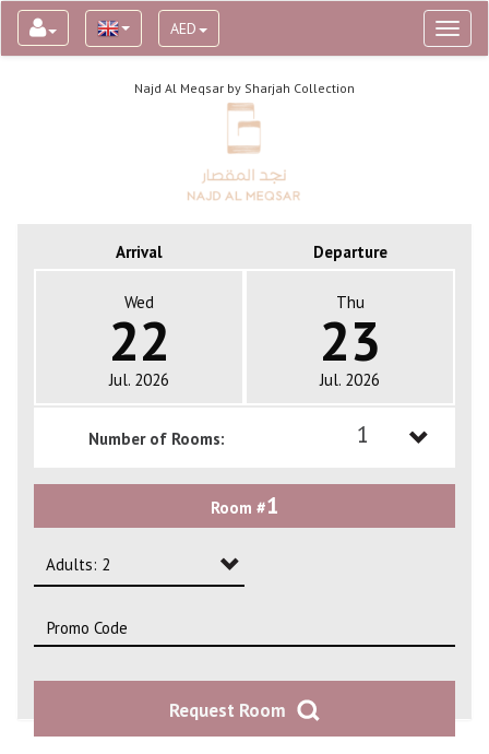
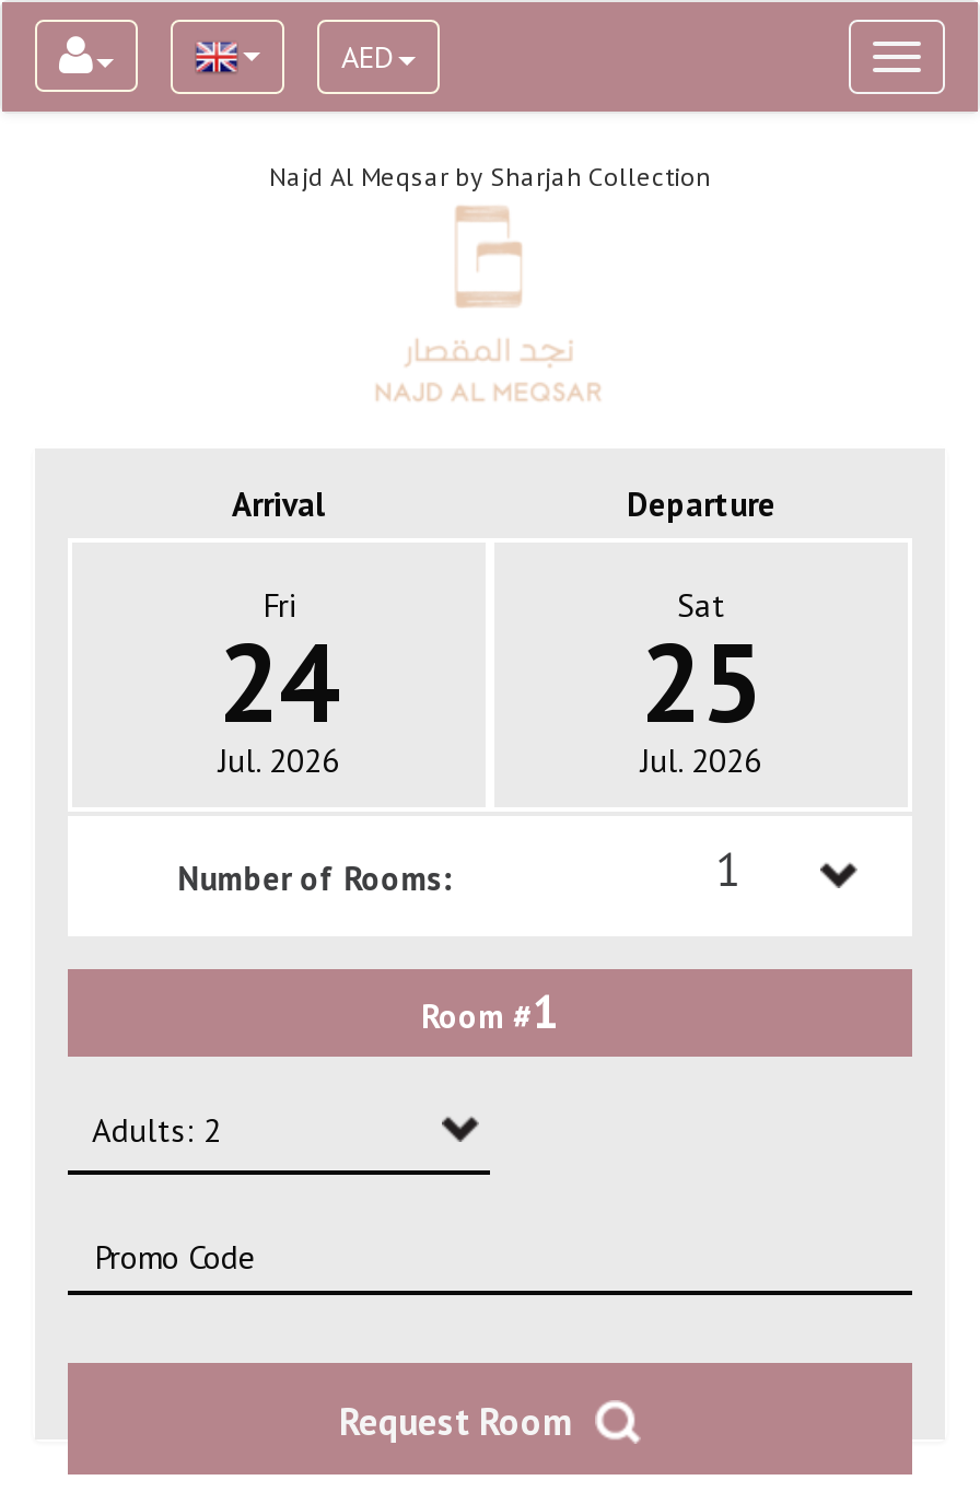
[109,292,170,376] Wed | 22 -> [218,584,340,753] Fri | 24
[319,292,380,376] Thu | 23 -> [640,584,762,753] Sat | 25

